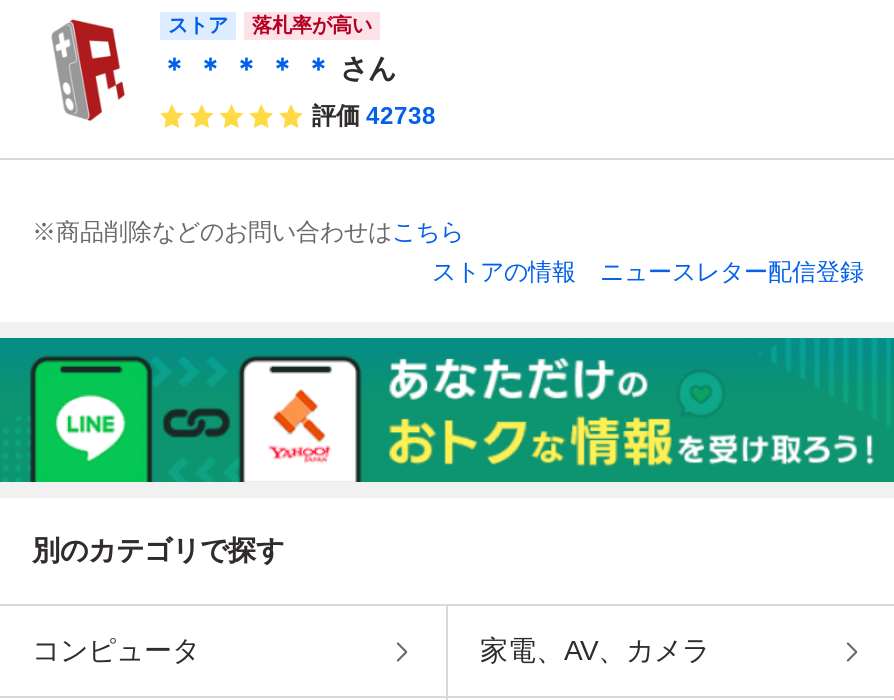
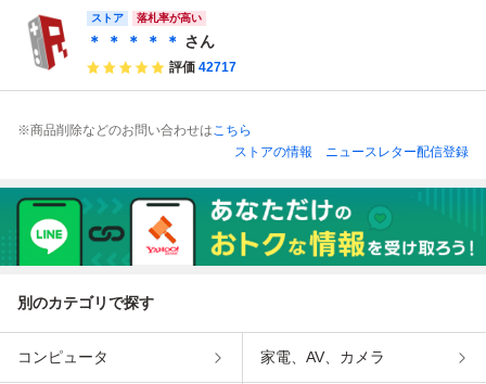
[312,102,436,130] 評価 42738 -> [169,60,236,75] 評価 42717

